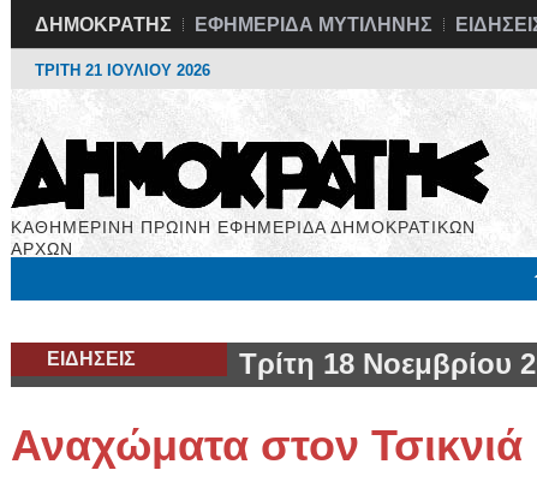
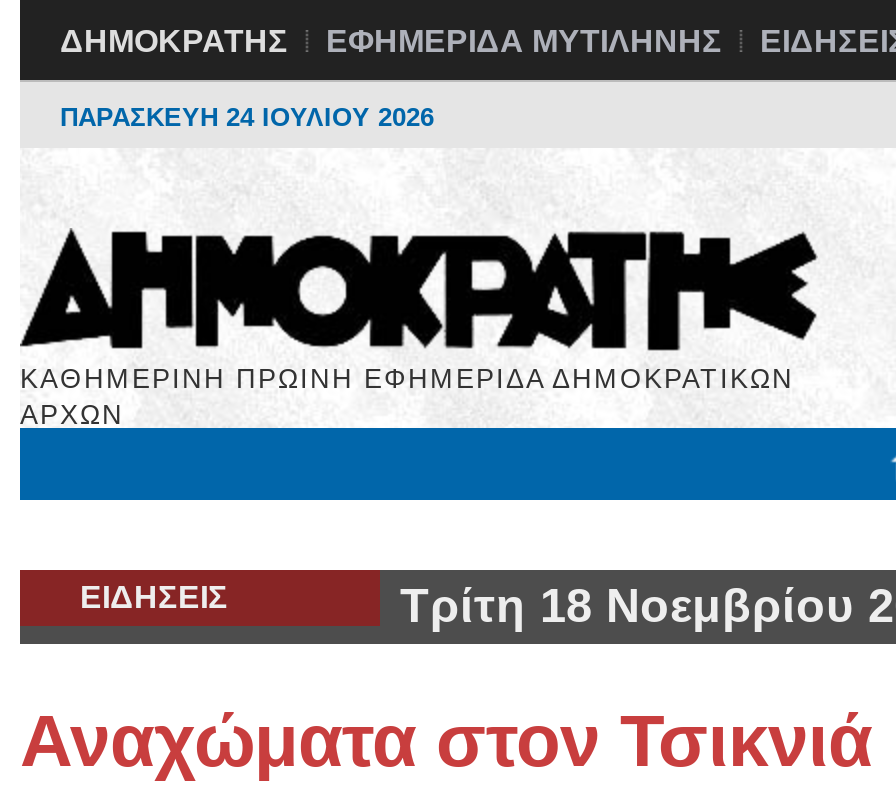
[35,61,210,79] ΤΡΙΤΗ 21 ΙΟΥΛΙΟΥ 2026 -> [60,102,434,132] ΠΑΡΑΣΚΕΥΗ 24 ΙΟΥΛΙΟΥ 2026

